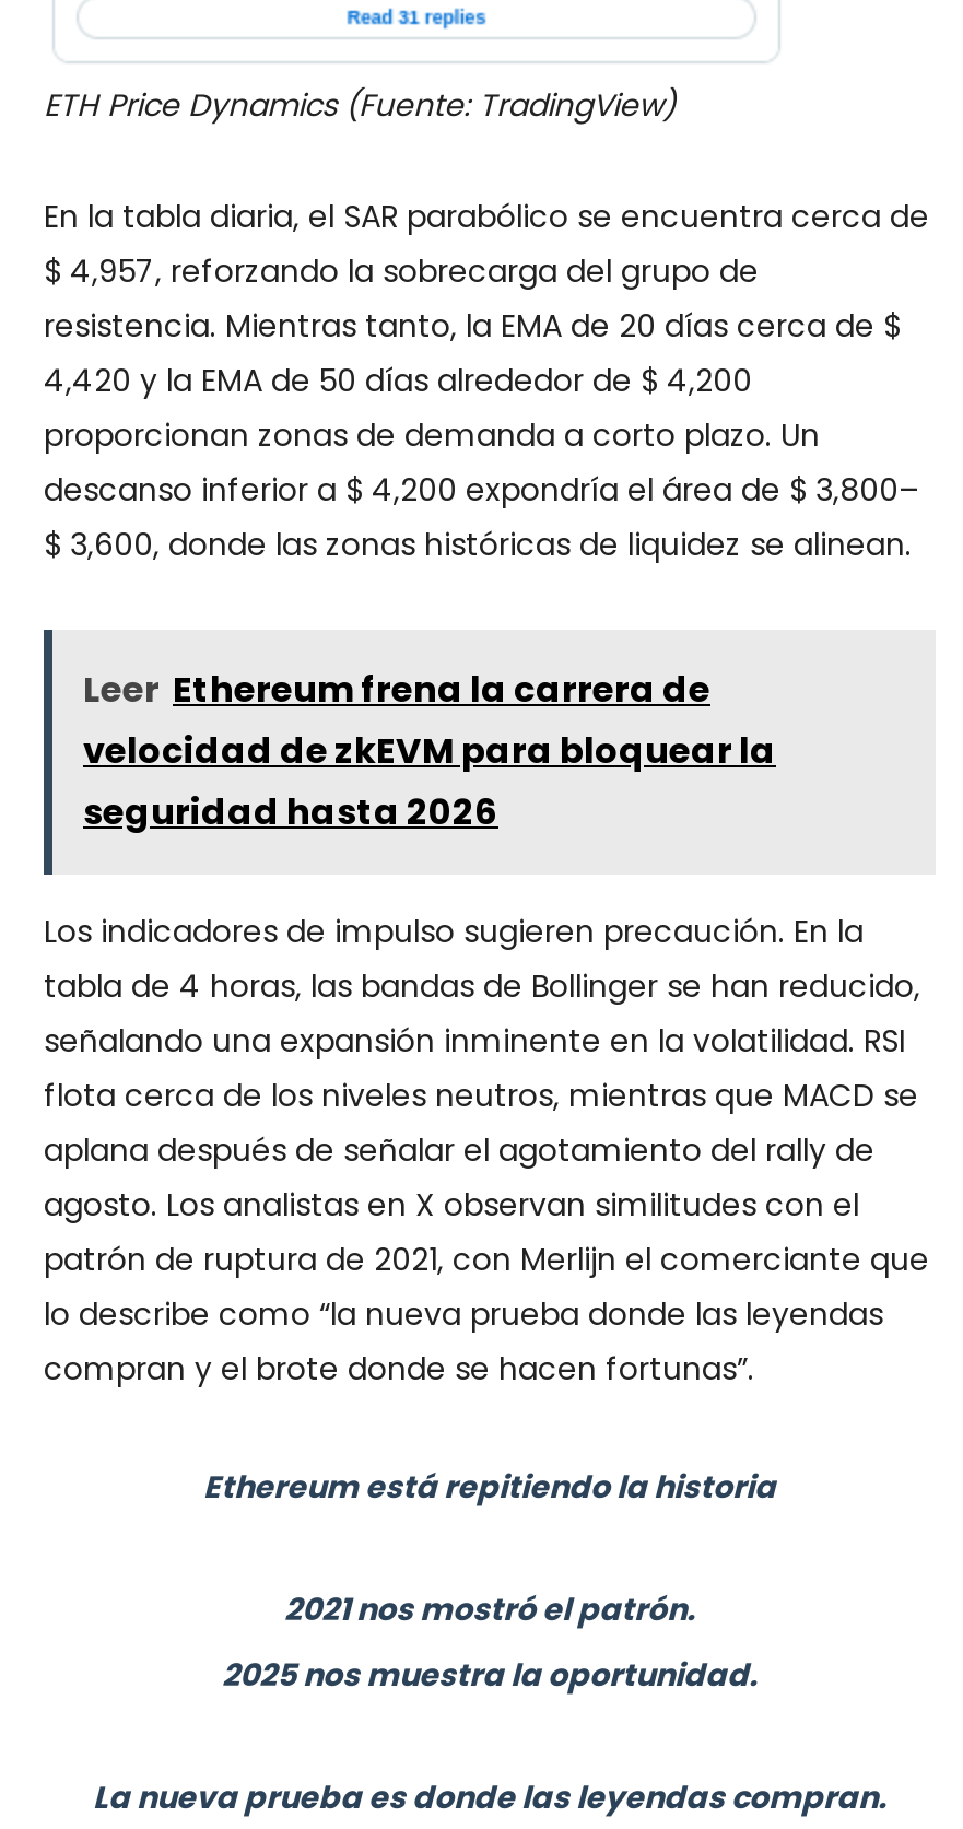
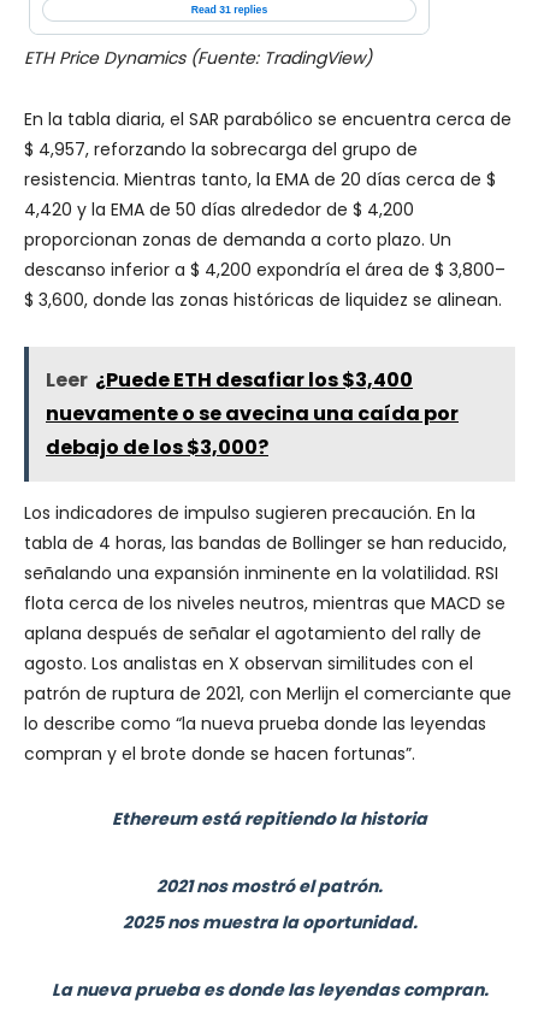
[83,664,776,837] Leer Ethereum frena la carrera de | velocidad de zkEVM para bloquear la | seguridad hasta 2026 -> [46,366,459,461] Leer ¿Puede ETH desafiar los $3,400 | nuevamente o se avecina una caída por | debajo de los $3,000?

